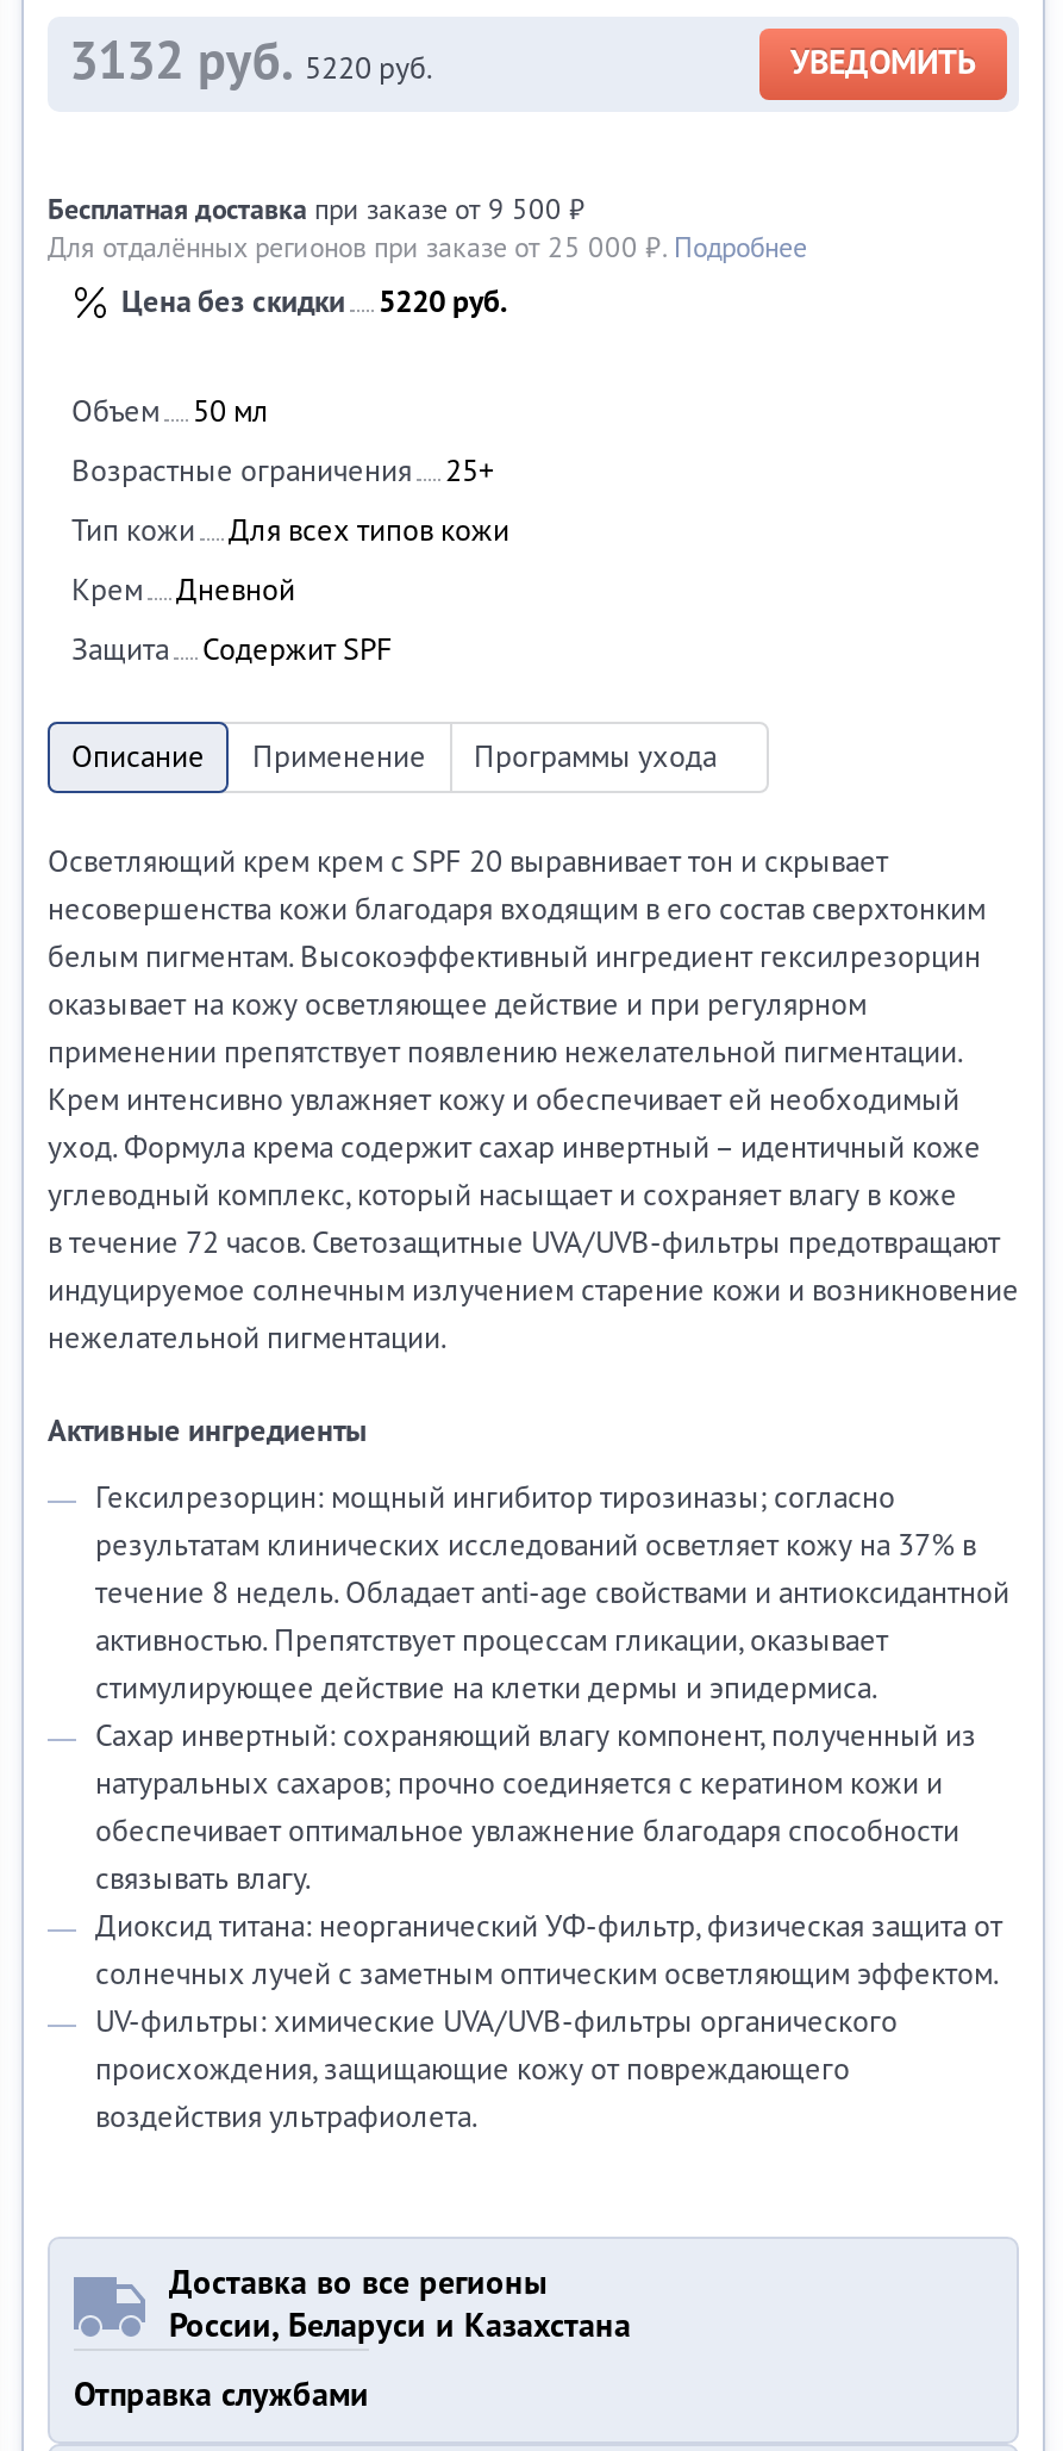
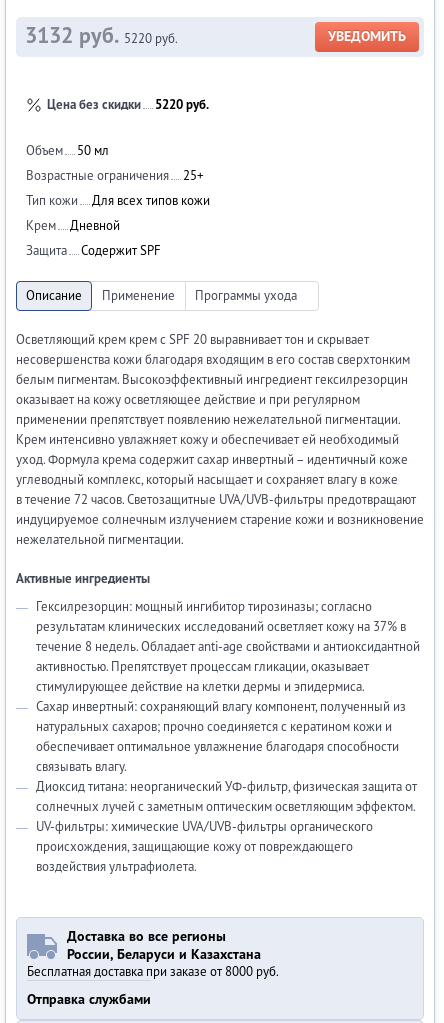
[48,192,807,264] Бесплатная доставка при заказе от 9 500 ₽ | Для отдалённых регионов при заказе от 25 000 ₽. Подробнее -> none
moved [48,285,1019,2346] -> [16,98,424,963]: Цена без скидки | 5220 руб. | Объем | ... | Доставка во все регионы | России, Беларуси и Казахстана
none -> [27,965,279,979] Бесплатная доставка при заказе от 8000 руб.

